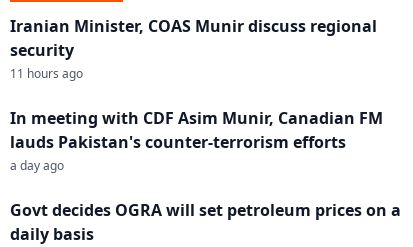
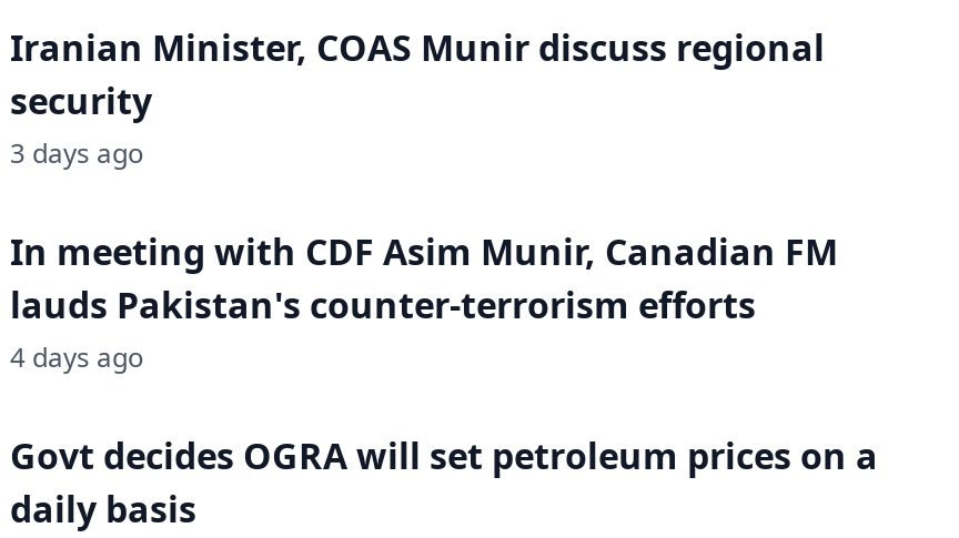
[10,64,83,81] 11 hours ago -> [10,133,143,171] 3 days ago
[10,156,64,173] a day ago -> [10,337,143,375] 4 days ago

